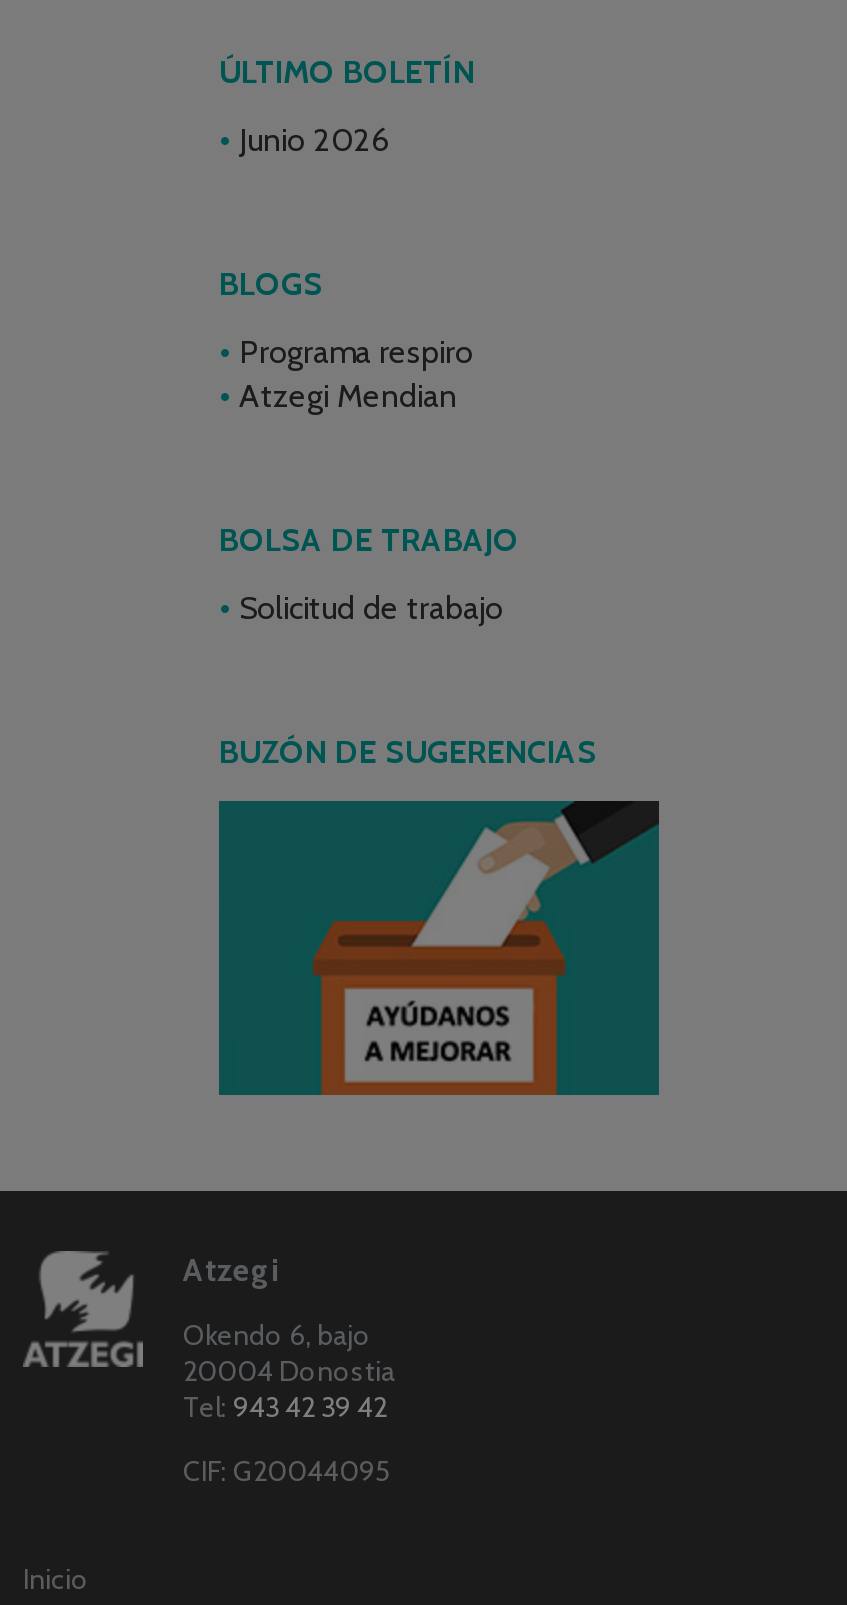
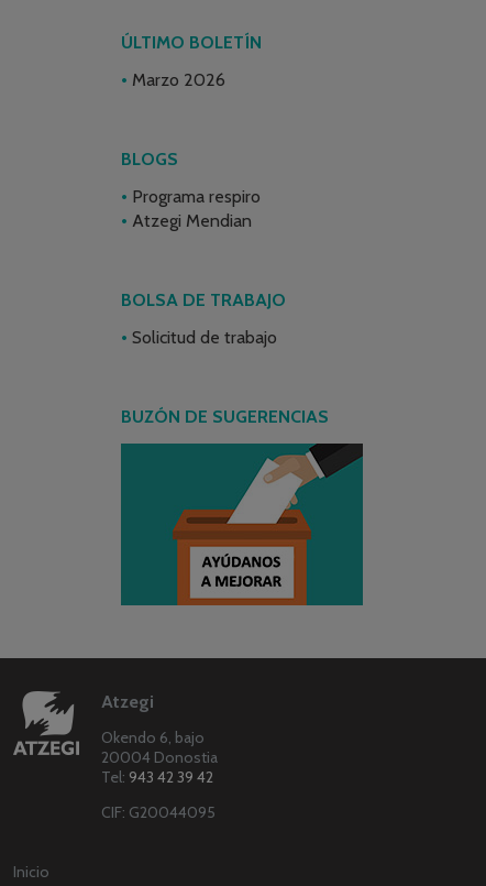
[239,121,389,159] Junio 2026 -> [132,69,225,90] Marzo 2026

